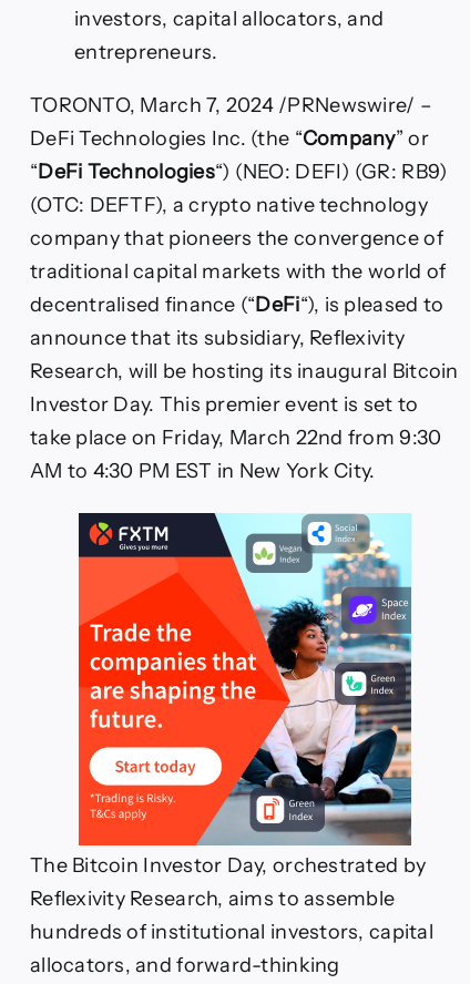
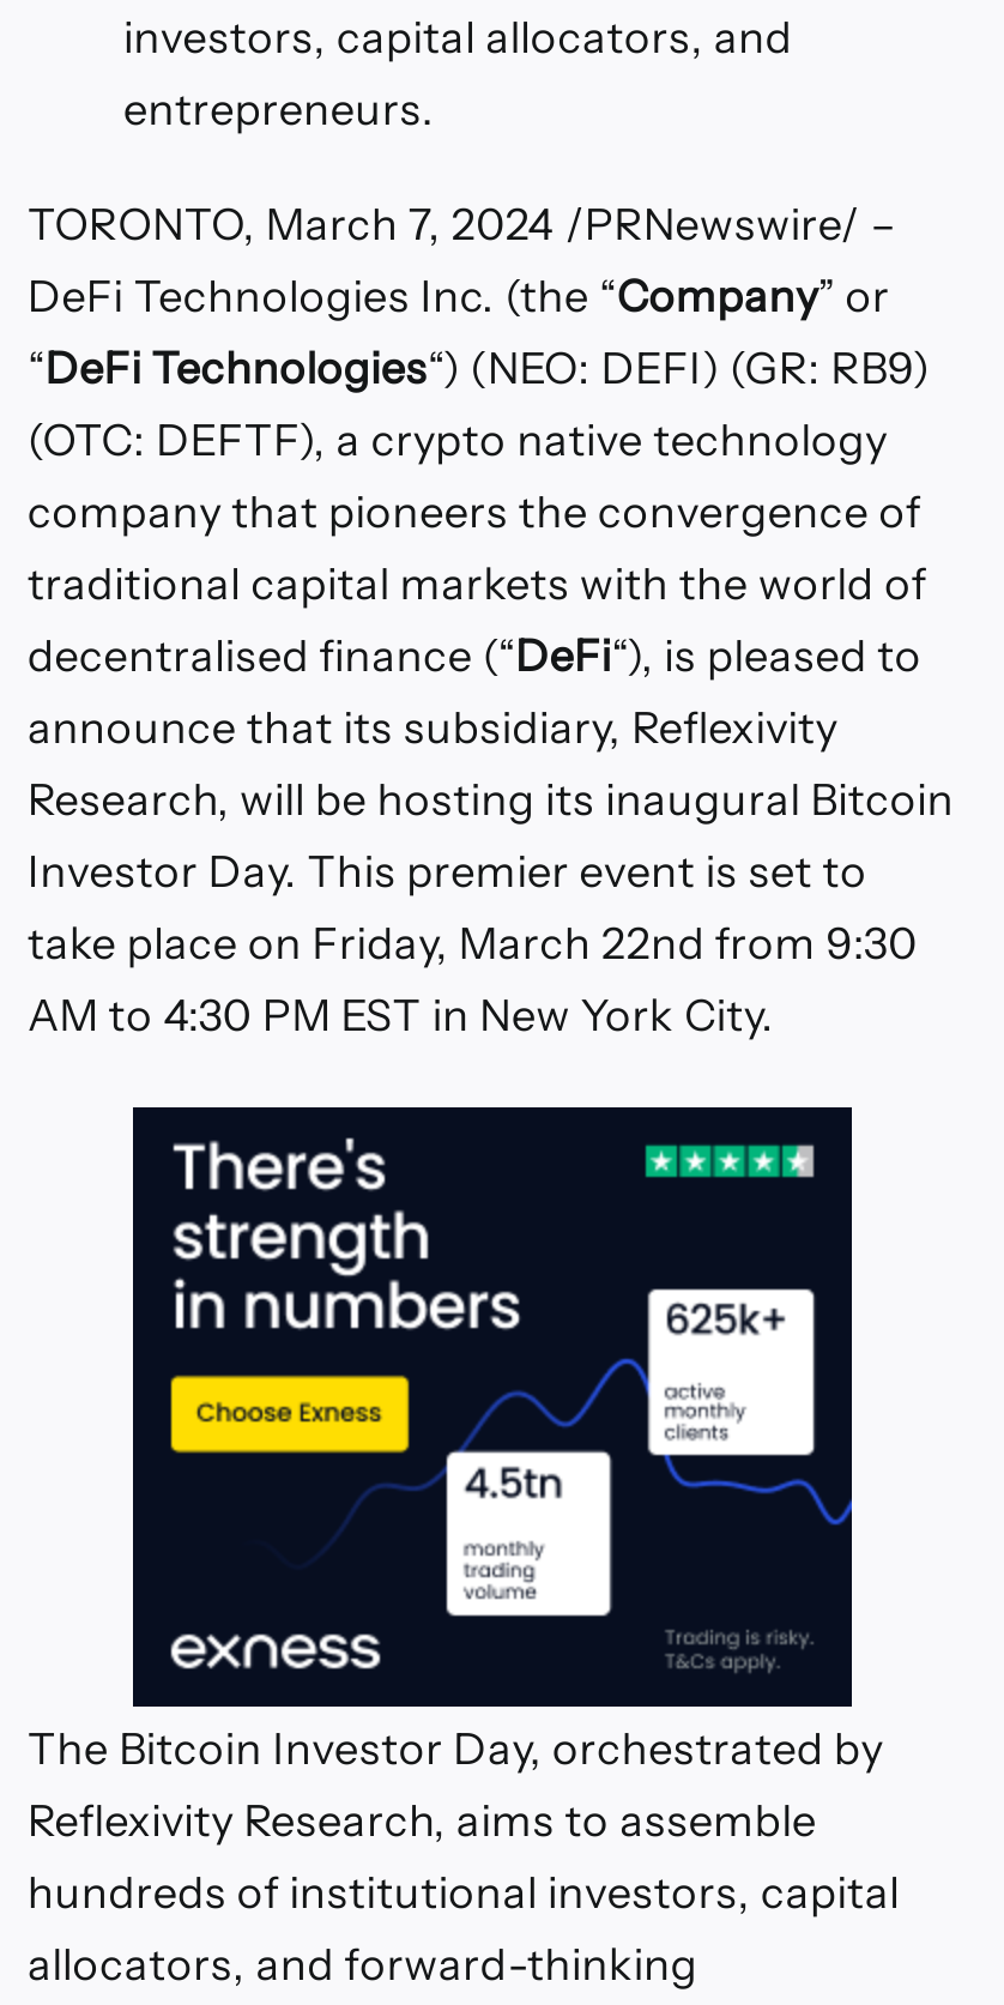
[78,513,412,847] [image] -> [131,1105,854,1709] [image]

